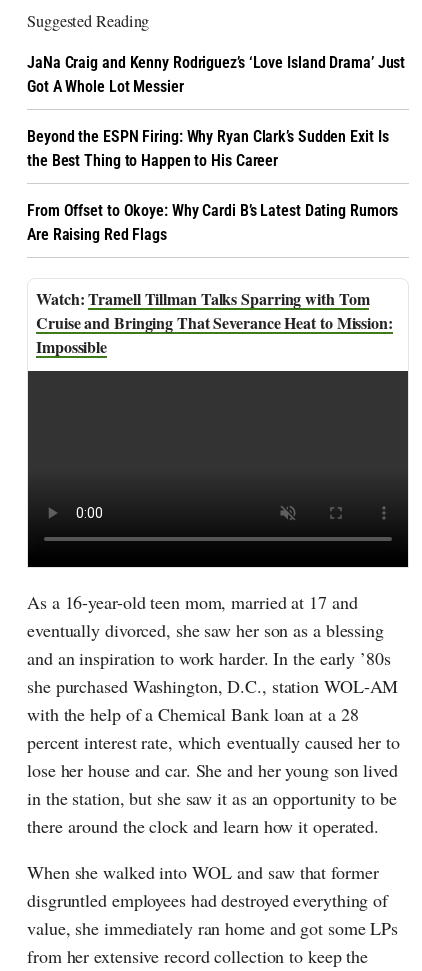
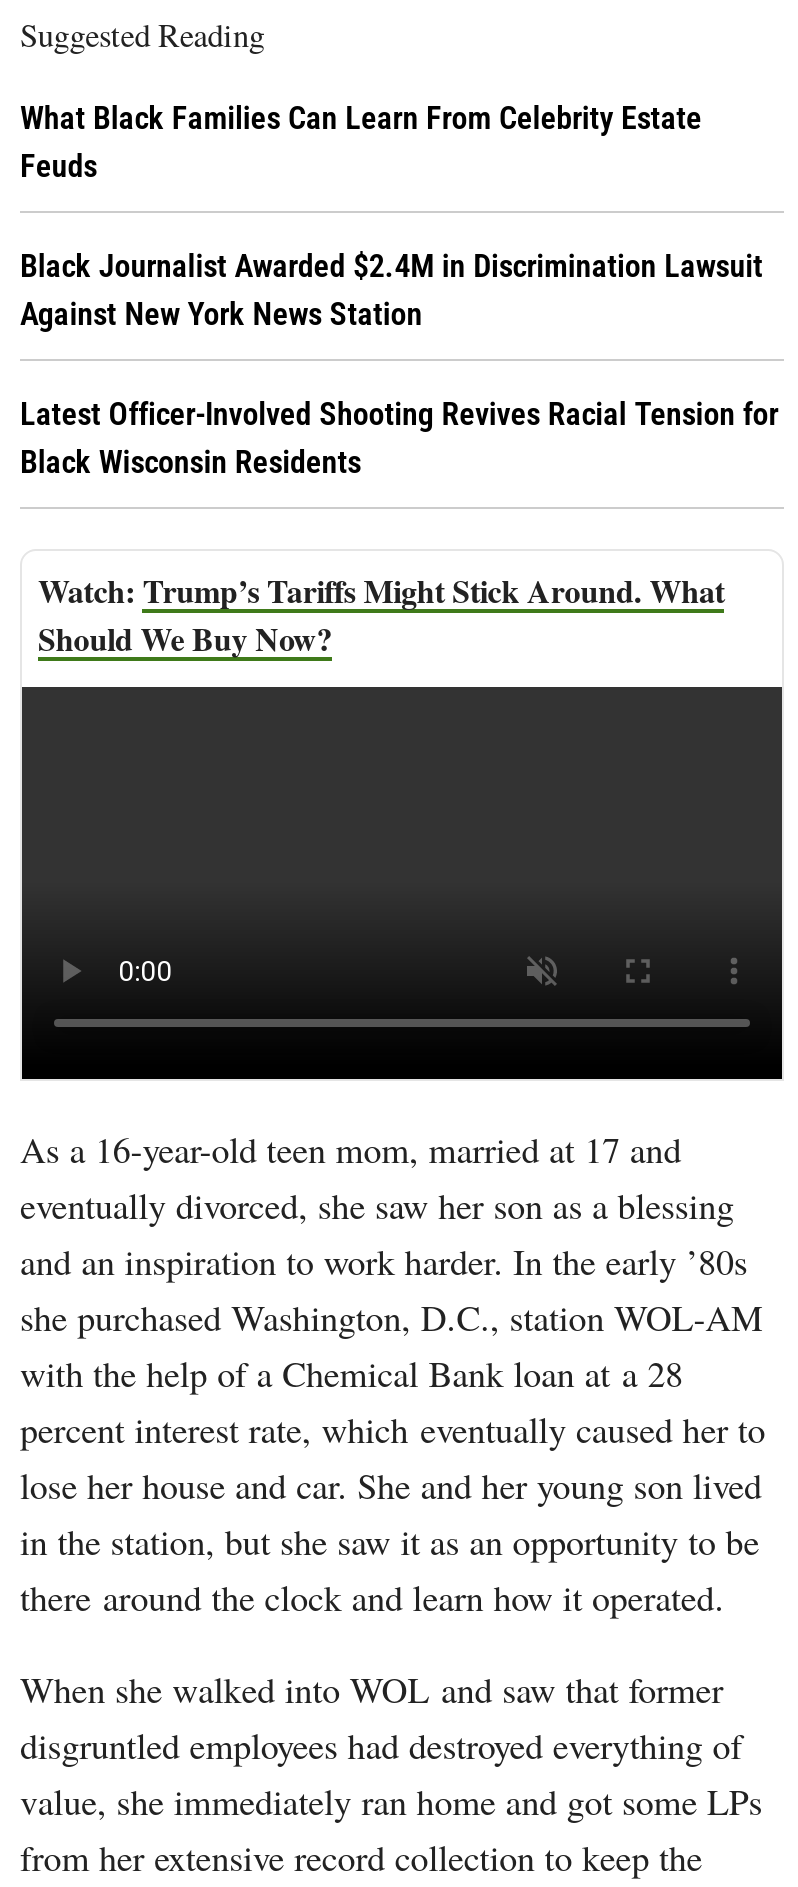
[27,53,405,96] JaNa Craig and Kenny Rodriguez’s ‘Love Island Drama’ Just | Got A Whole Lot Messier -> [20,99,702,185] What Black Families Can Learn From Celebrity Estate | Feuds
[27,127,388,170] Beyond the ESPN Firing: Why Ryan Clark’s Sudden Exit Is | the Best Thing to Happen to His Career -> [20,247,763,333] Black Journalist Awarded $2.4M in Discrimination Lawsuit | Against New York News Station
[27,201,398,244] From Offset to Okoye: Why Cardi B’s Latest Dating Rumors | Are Raising Red Flags -> [20,395,778,481] Latest Officer-Involved Shooting Revives Racial Tension for | Black Wisconsin Residents
[36,287,393,358] Tramell Tillman Talks Sparring with Tom | Cruise and Bringing That Severance Heat to Mission: | Impossible -> [38,567,725,661] Trump’s Tariffs Might Stick Around. What | Should We Buy Now?

